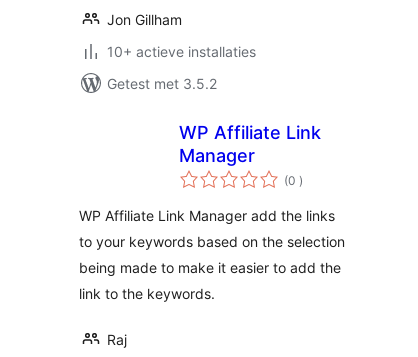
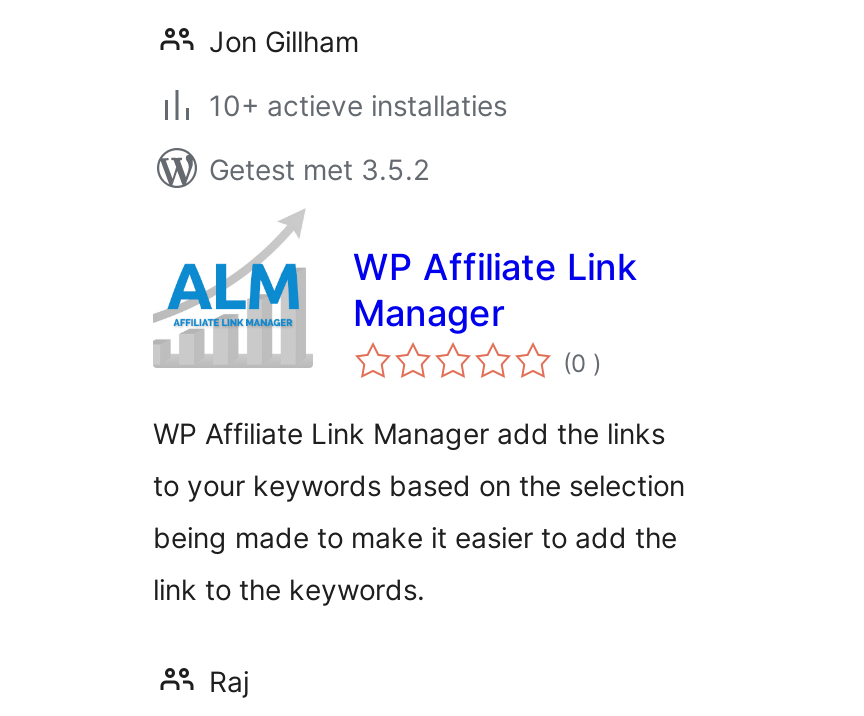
none -> [151,208,315,370] [image]

